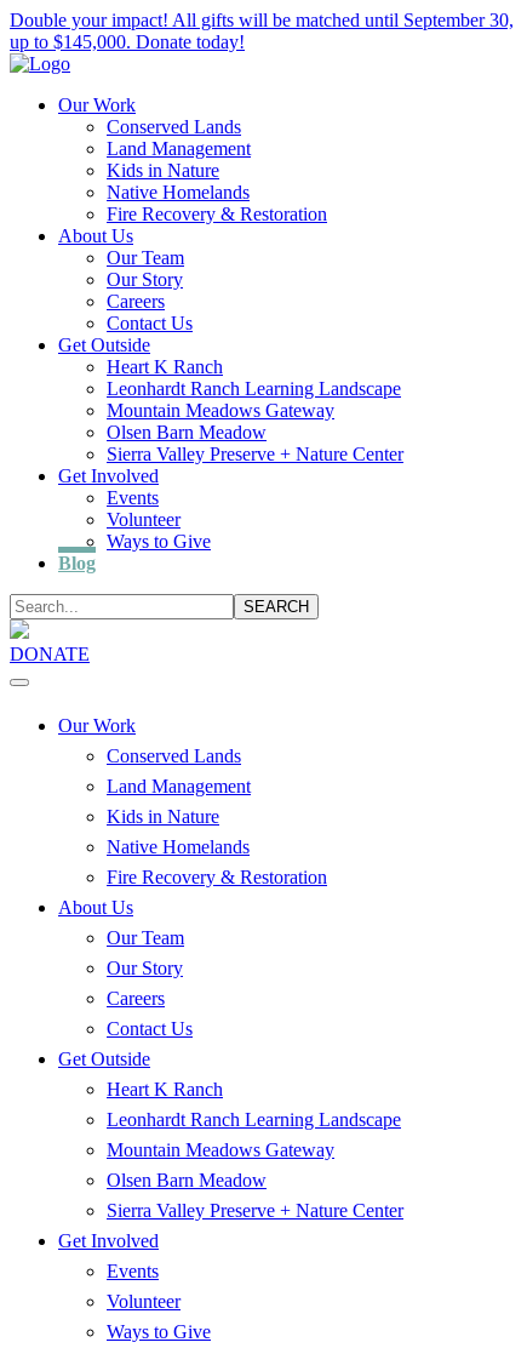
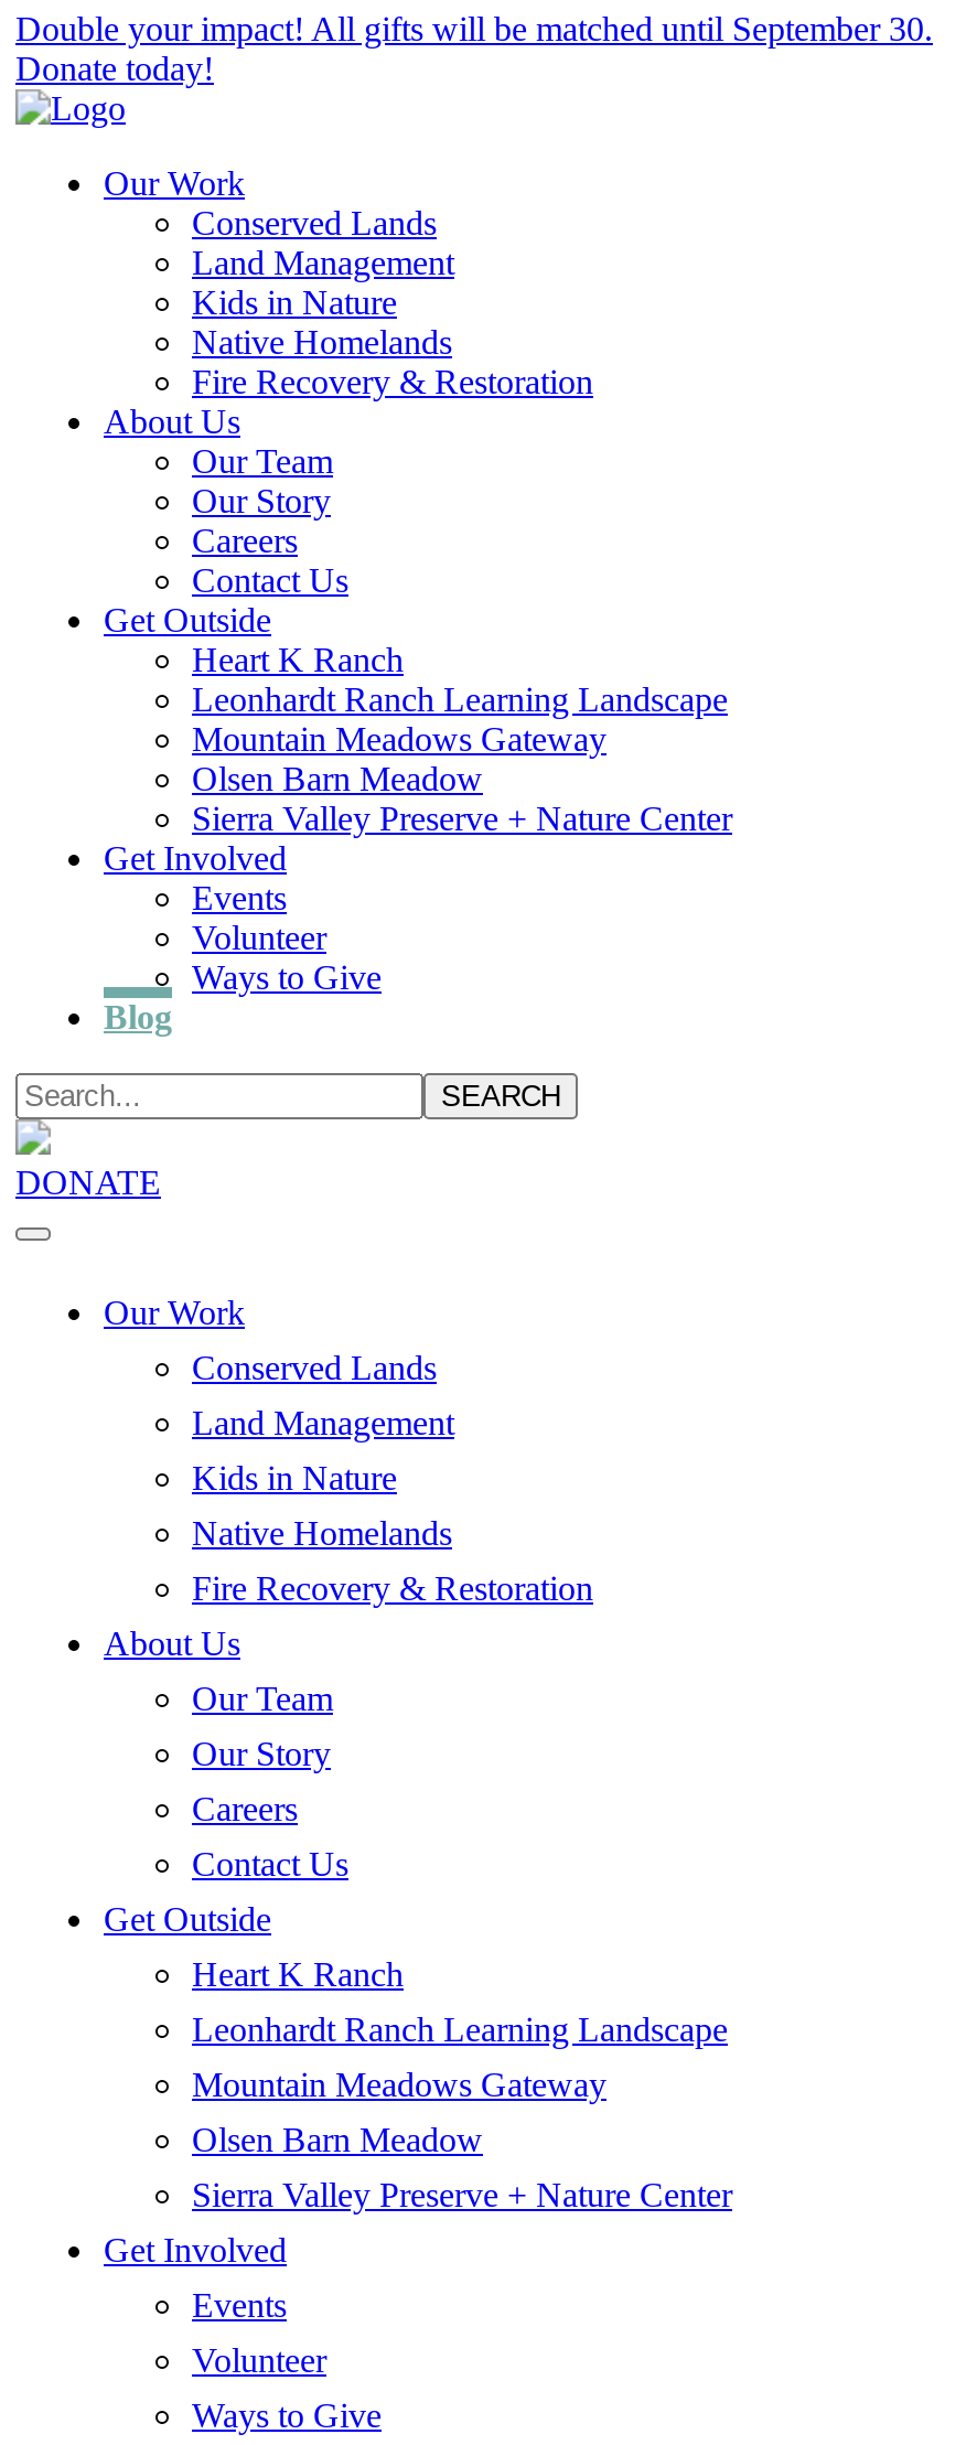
[10,10,514,52] Double your impact! All gifts will be matched until September 30, | up to $145,000. Donate today! -> [15,10,933,87] Double your impact! All gifts will be matched until September 30. | Donate today!

